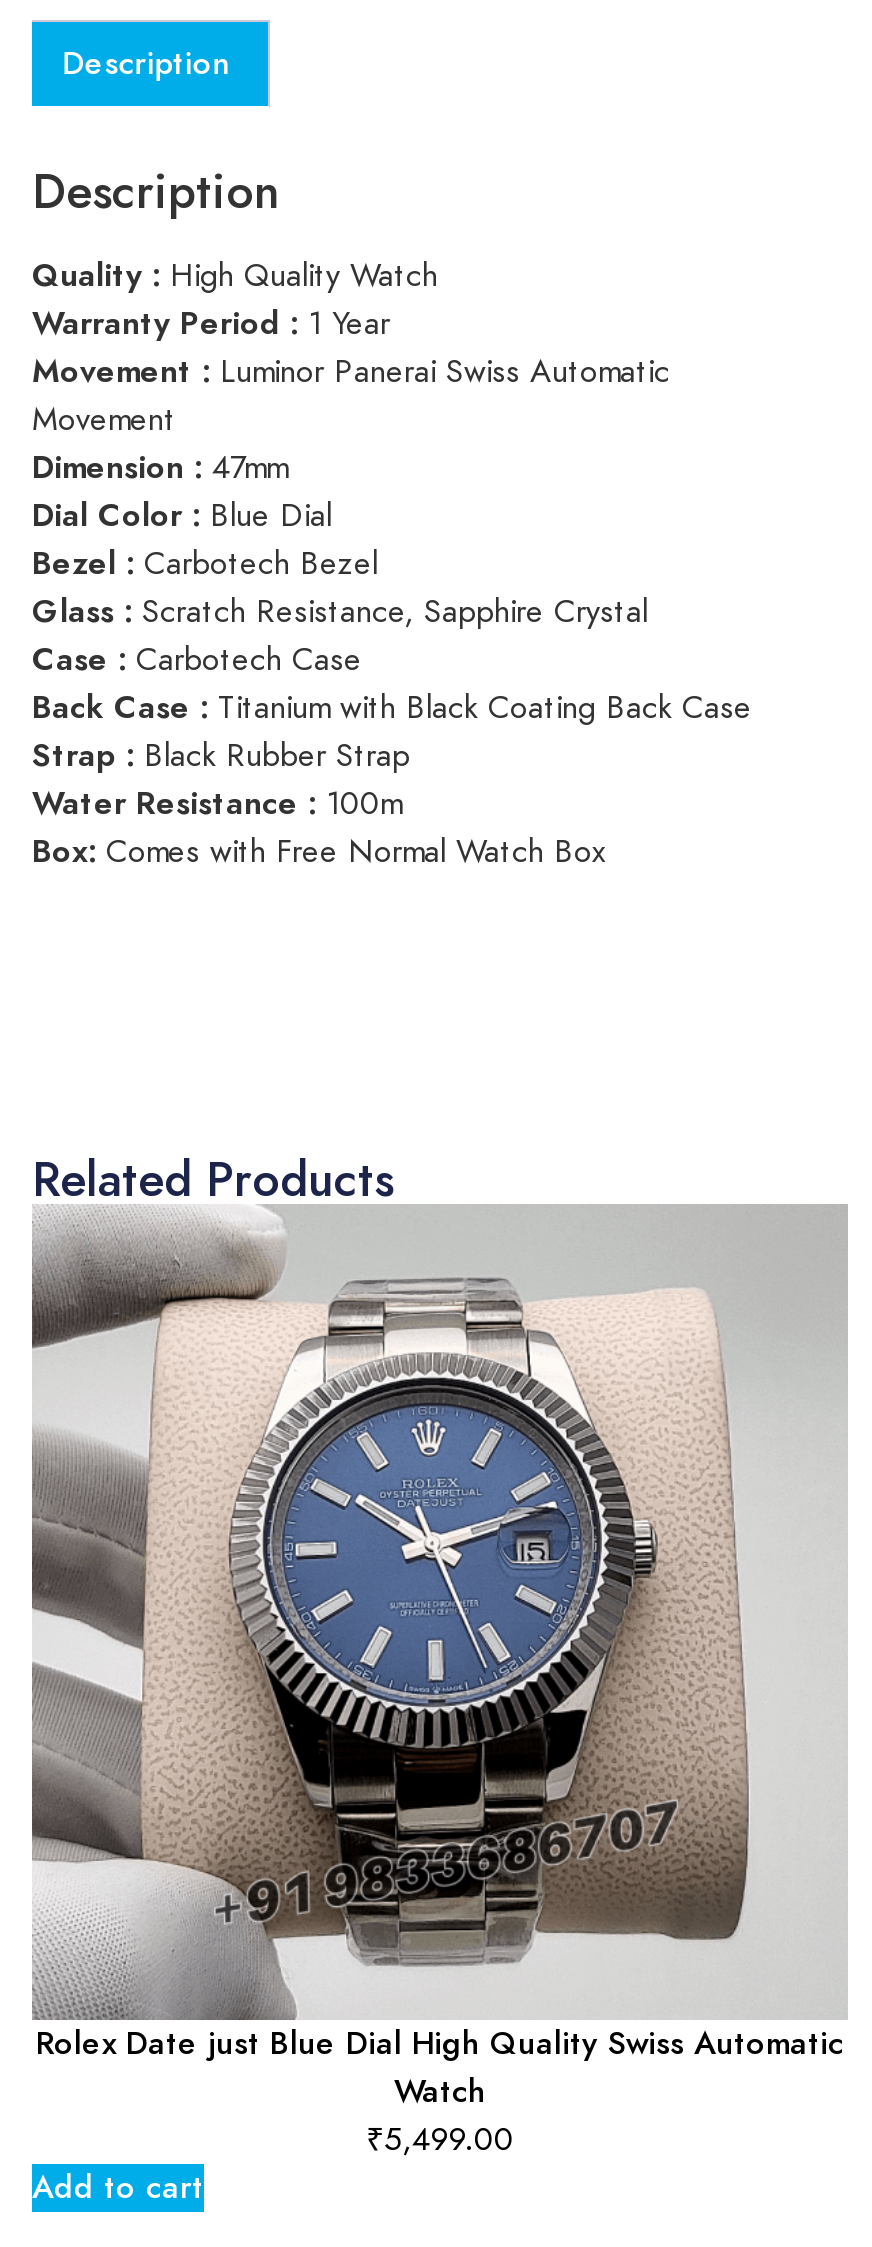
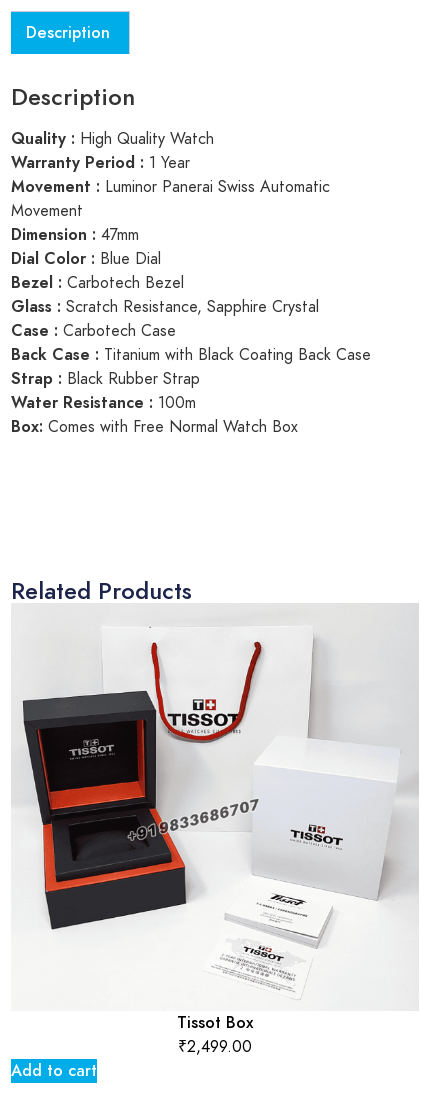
[30,1206,846,2162] [image] | Rolex Date just Blue Dial High Quality Swiss Automatic | Watch | ₹5,499.00 -> [11,605,417,1058] [image] | Tissot Box | ₹2,499.00

